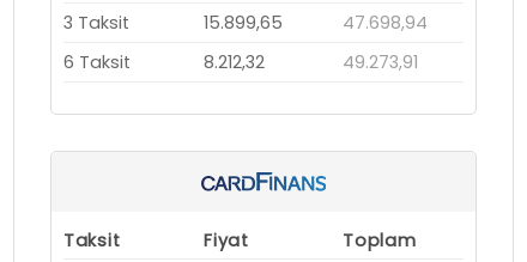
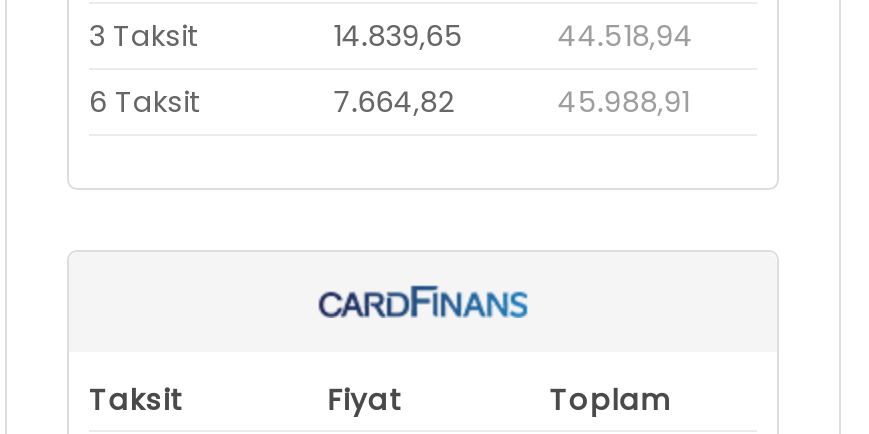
[204,11,283,35] 15.899,65 -> [333,16,463,56] 14.839,65
[343,11,428,35] 47.698,94 -> [557,16,693,56] 44.518,94
[204,50,265,74] 8.212,32 -> [333,82,453,122] 7.664,82
[343,50,418,74] 49.273,91 -> [557,82,689,122] 45.988,91

